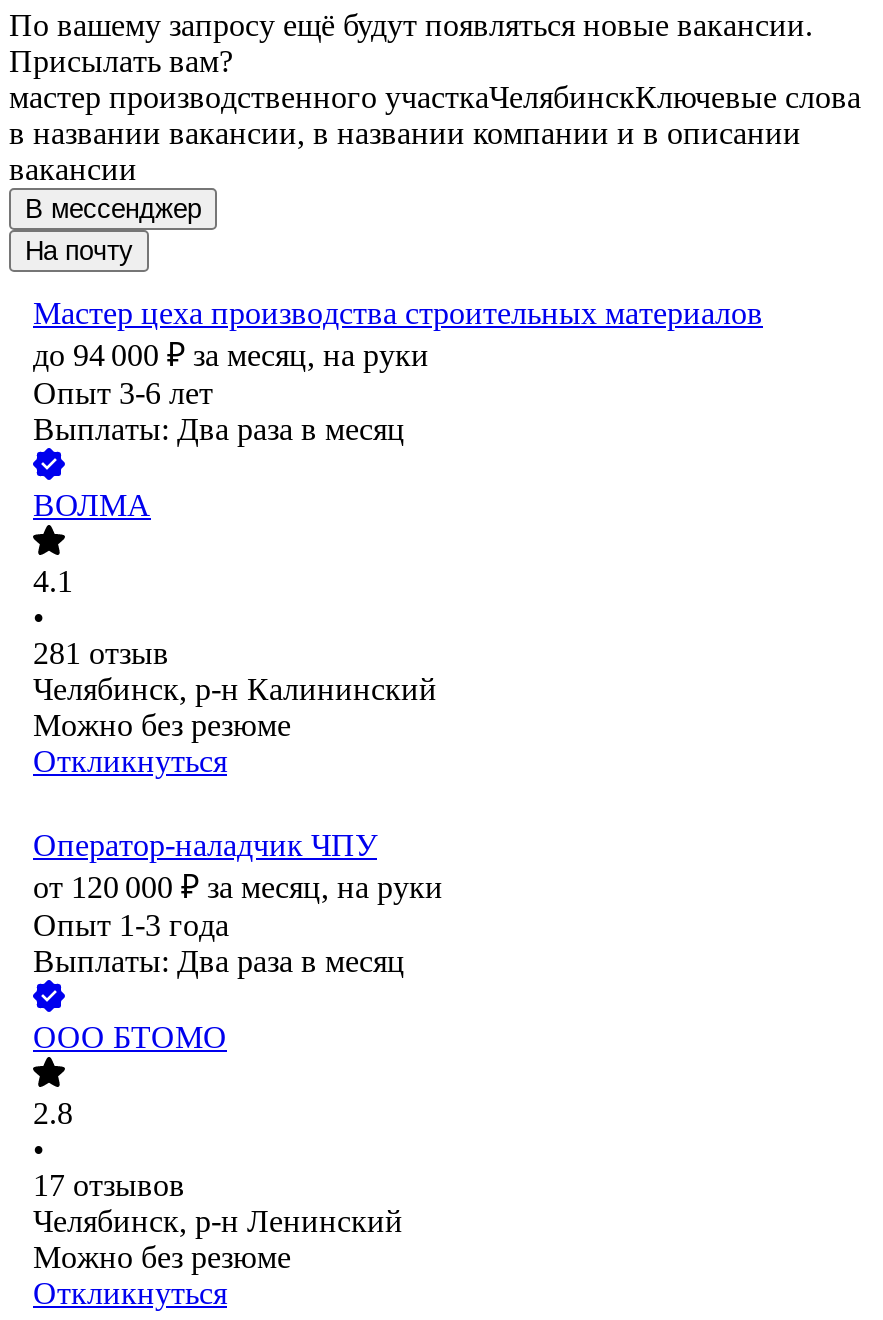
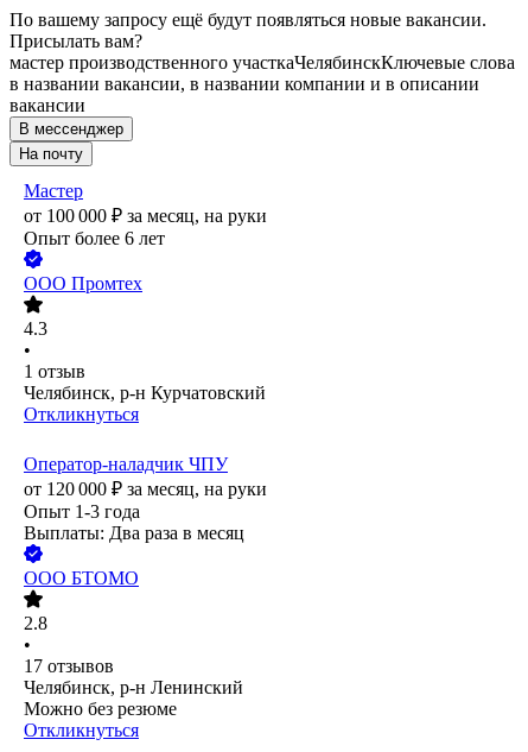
[33,297,763,447] Мастер цеха производства строительных материалов | до 94 000 ₽ за месяц, на руки | Опыт 3-6 лет | Выплаты: Два раза в месяц -> [24,181,267,249] Мастер | от 100 000 ₽ за месяц, на руки | Опыт более 6 лет
[33,489,151,523] ВОЛМА -> [24,274,142,294] ООО Промтех
[33,565,73,599] 4.1 -> [24,319,47,339] 4.3
[33,637,437,743] 281 отзыв | Челябинск, р-н Калининский | Можно без резюме -> [24,362,266,403] 1 отзыв | Челябинск, р-н Курчатовский

